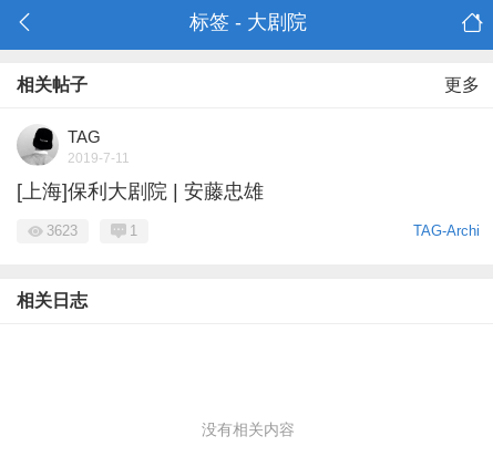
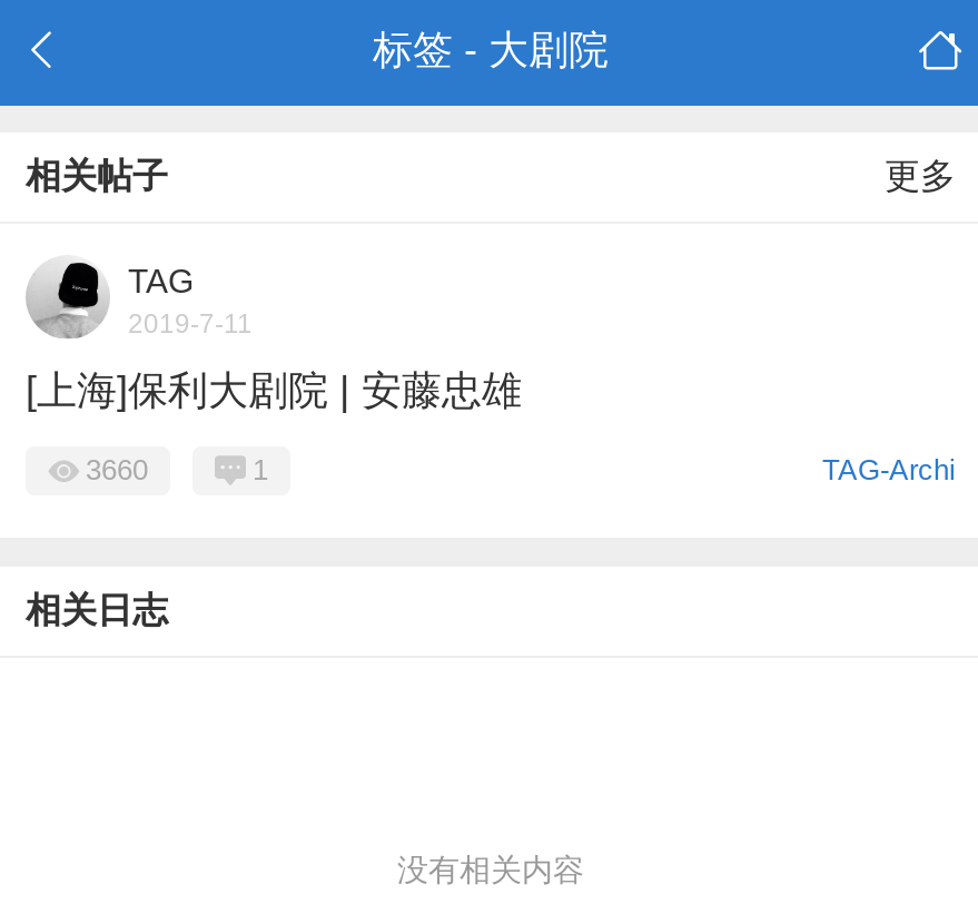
[47,222,78,239] 3623 -> [86,453,148,487] 3660

